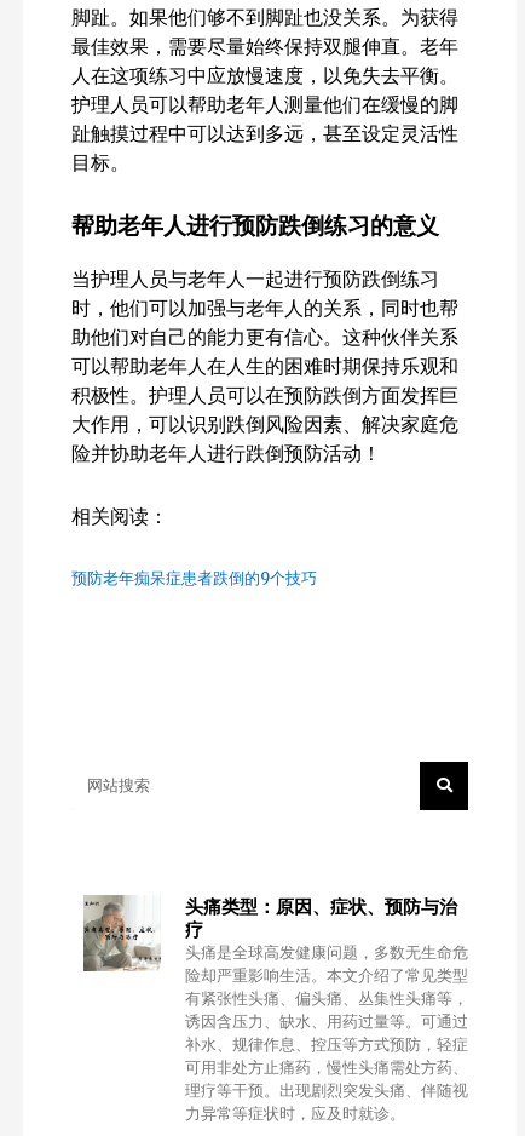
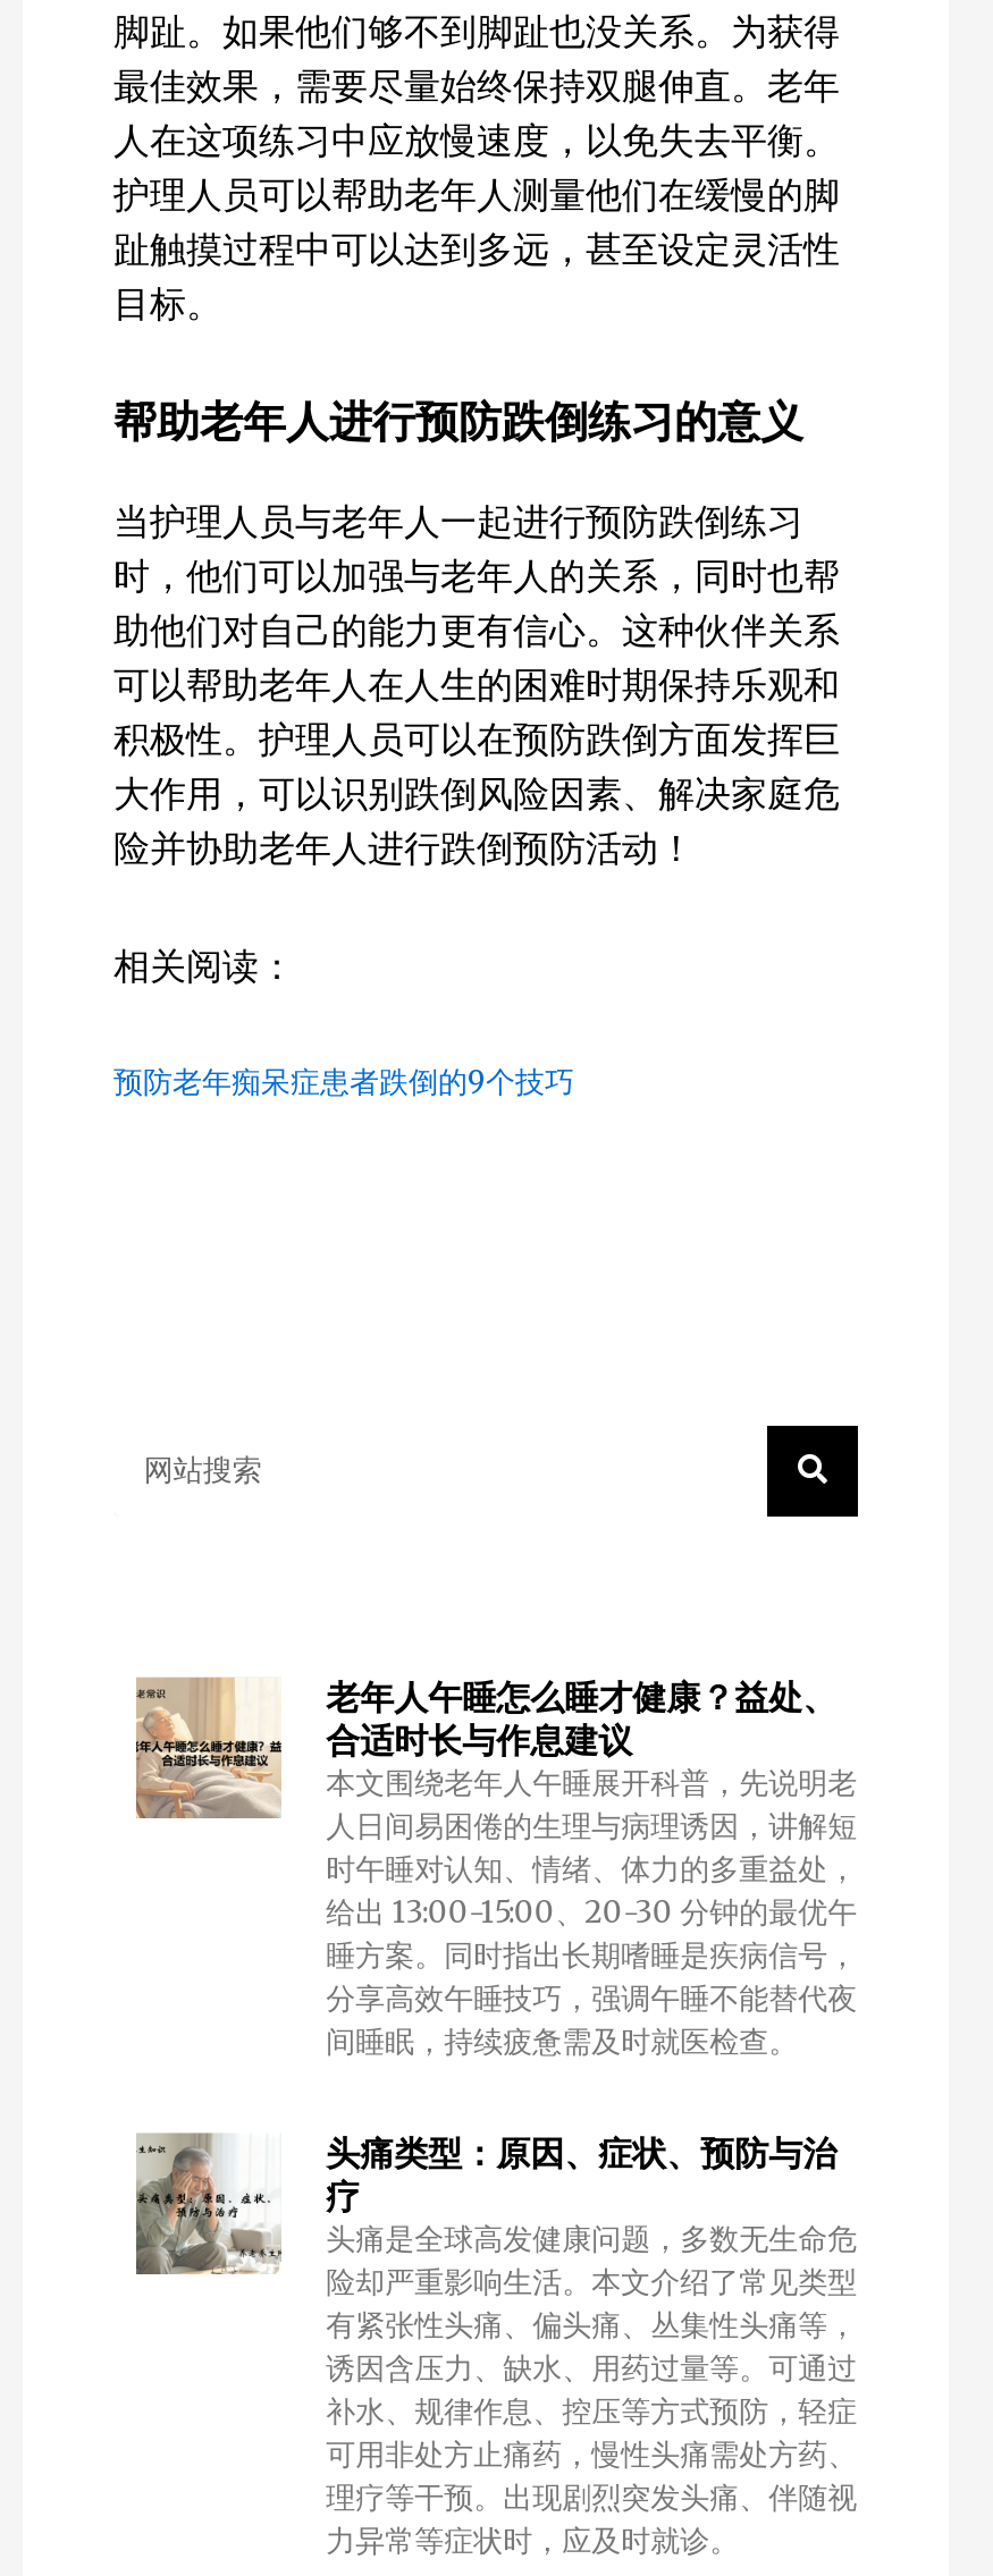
none -> [134,1675,857,2061] [image] | 老年人午睡怎么睡才健康？益处、 | 合适时长与作息建议 | 本文围绕老年人午睡展开科普，先说明老 | 人日间易困倦的生理与病理诱因，讲解短 | 时午睡对认知、情绪、体力的多重益处， | 给出 13:00-15:00、20-30 分钟的最优午 | 睡方案。同时指出长期嗜睡是疾病信号， | 分享高效午睡技巧，强调午睡不能替代夜 | 间睡眠，持续疲惫需及时就医检查。

